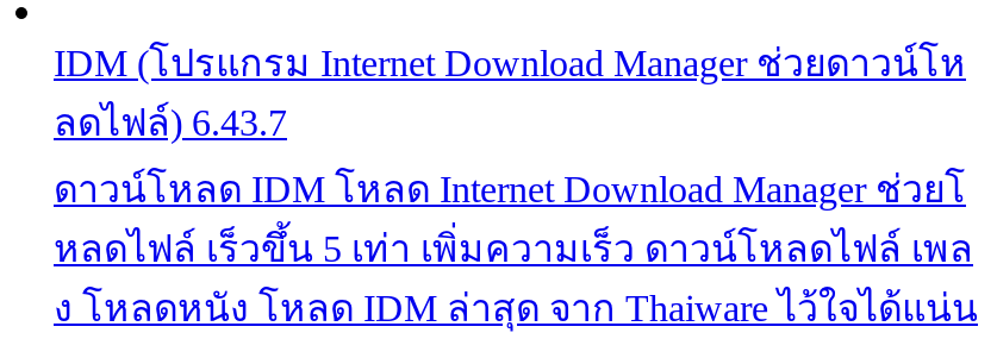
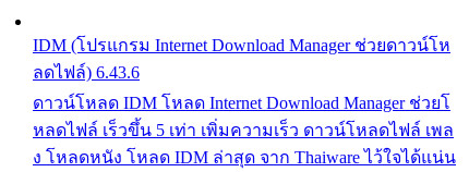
[54,102,287,143] ลดไฟล์) 6.43.7 -> [33,63,140,82] ลดไฟล์) 6.43.6

